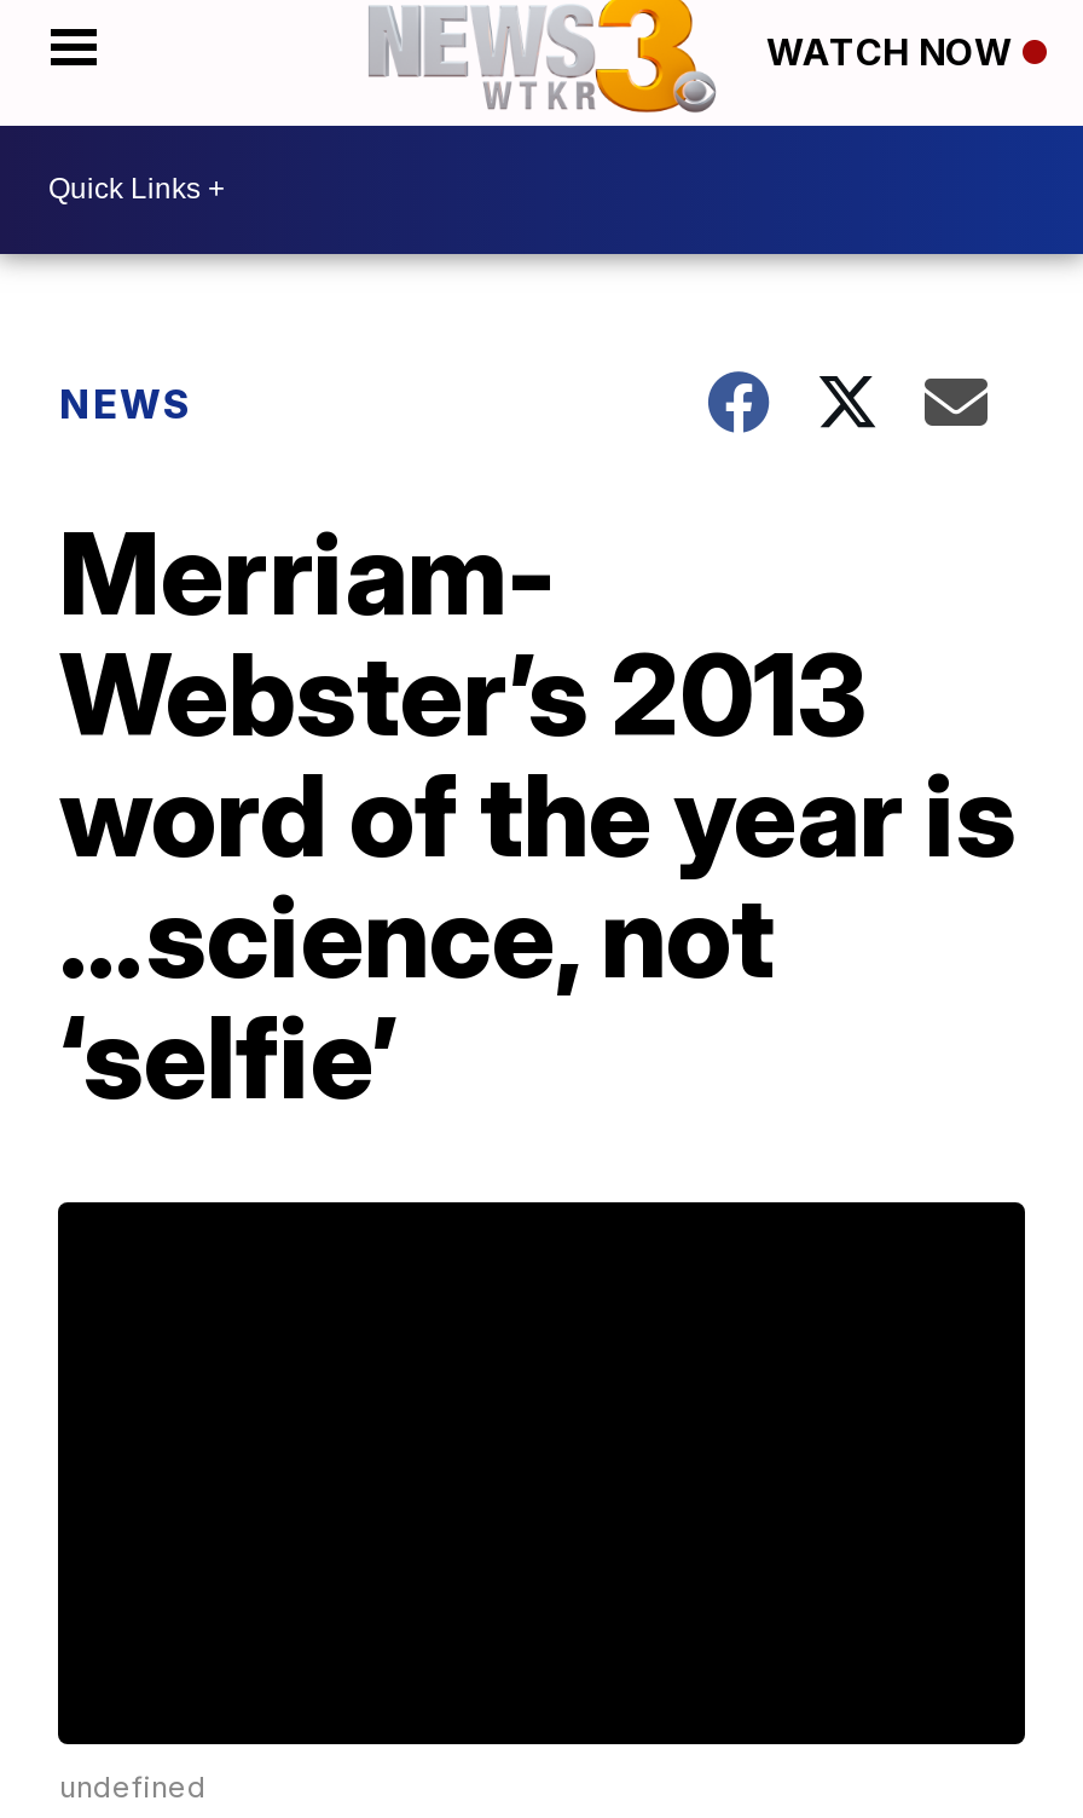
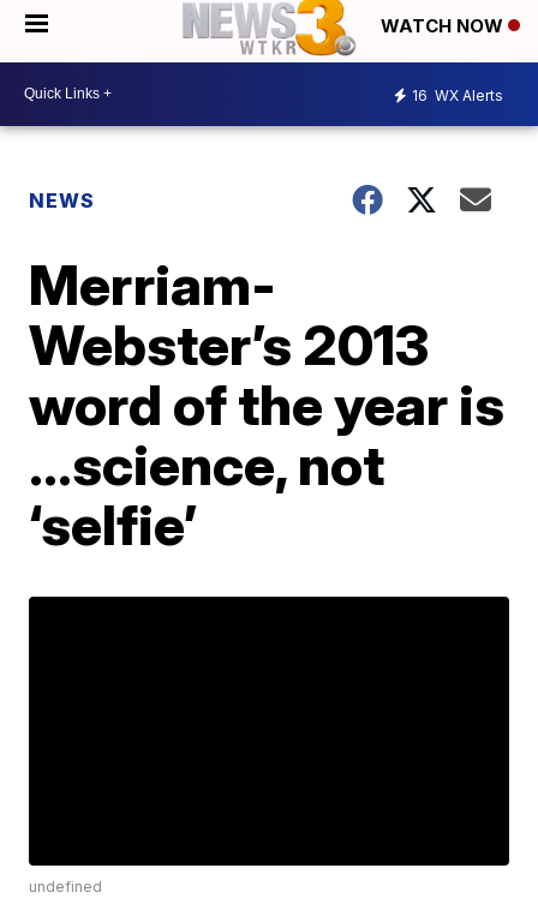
none -> [412,87,503,105] 16 WX Alerts

